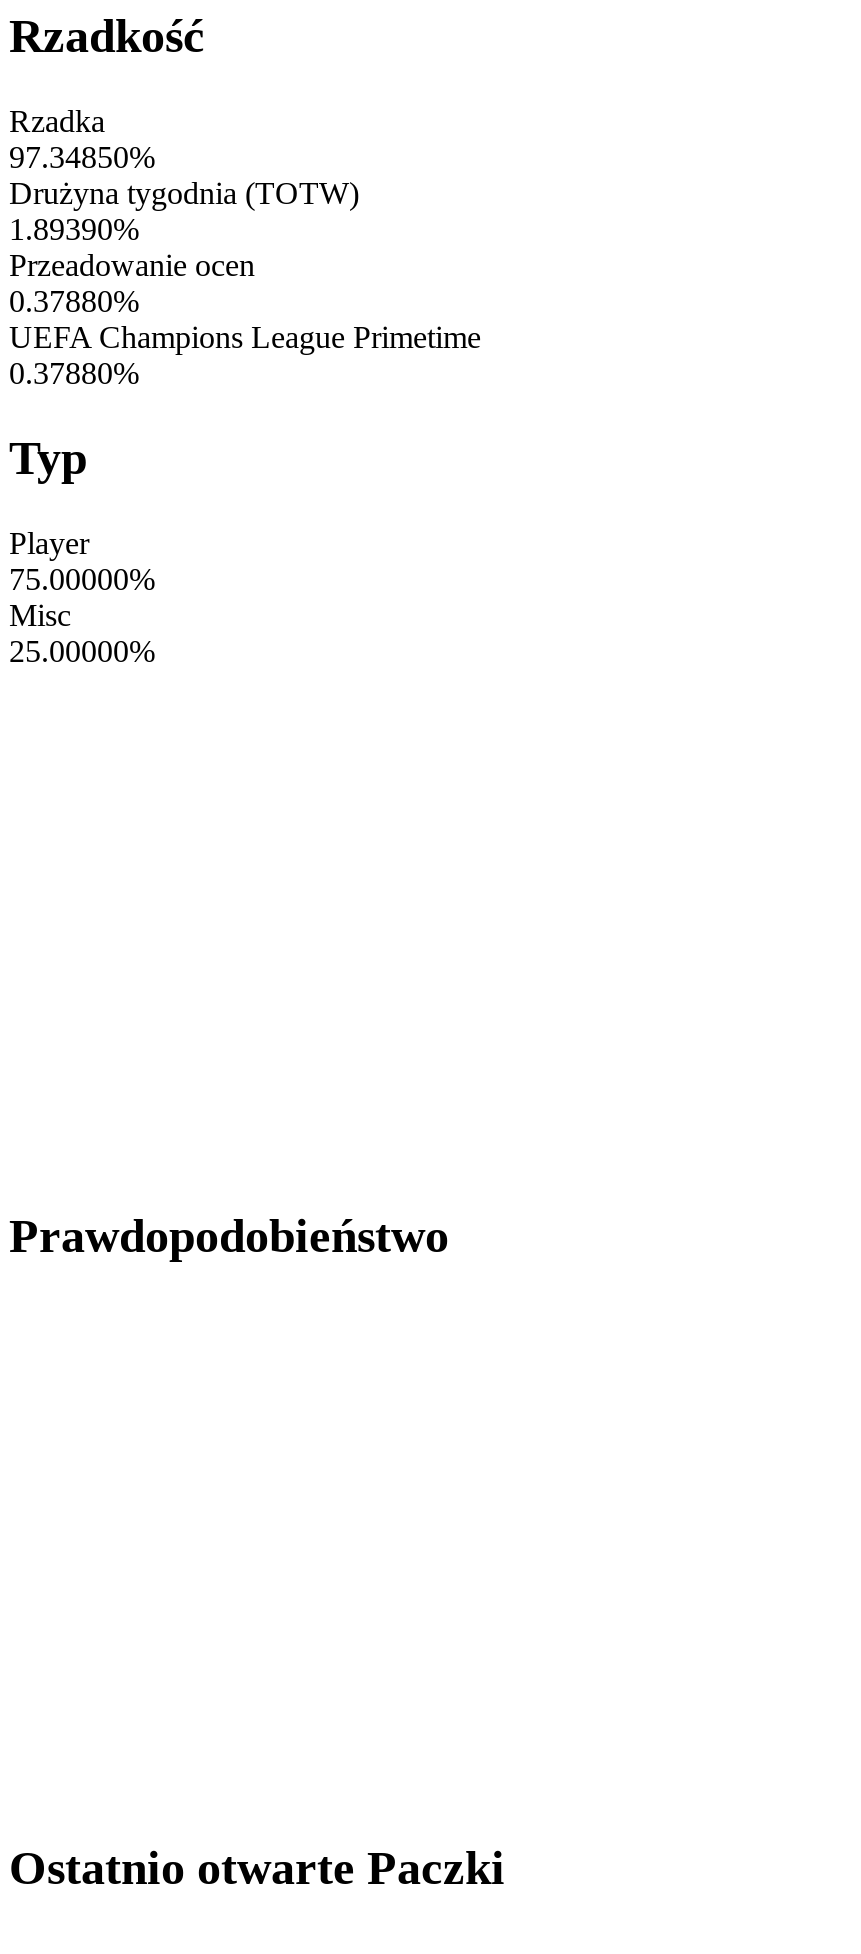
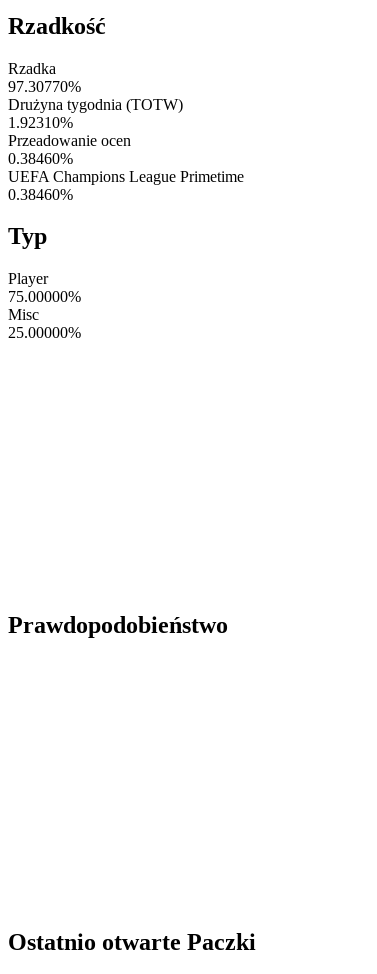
[9,140,155,174] 97.34850% -> [8,77,81,94] 97.30770%
[9,212,139,246] 1.89390% -> [8,113,73,130] 1.92310%
[9,284,139,318] 0.37880% -> [8,149,73,166] 0.38460%
[9,356,139,390] 0.37880% -> [8,185,73,202] 0.38460%

